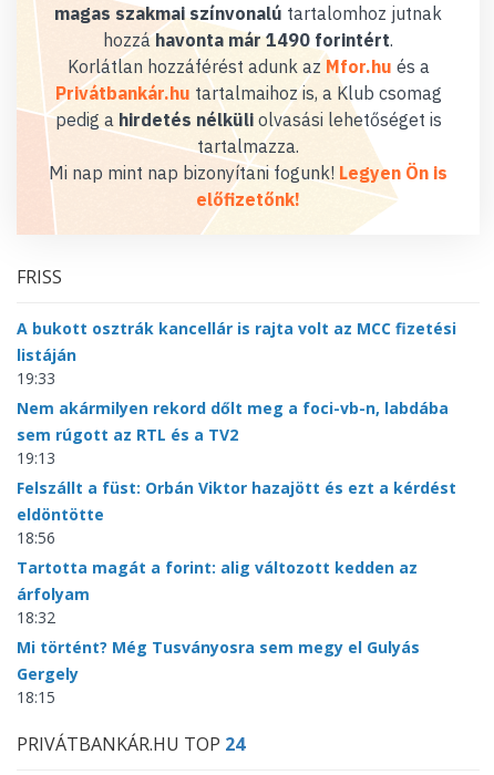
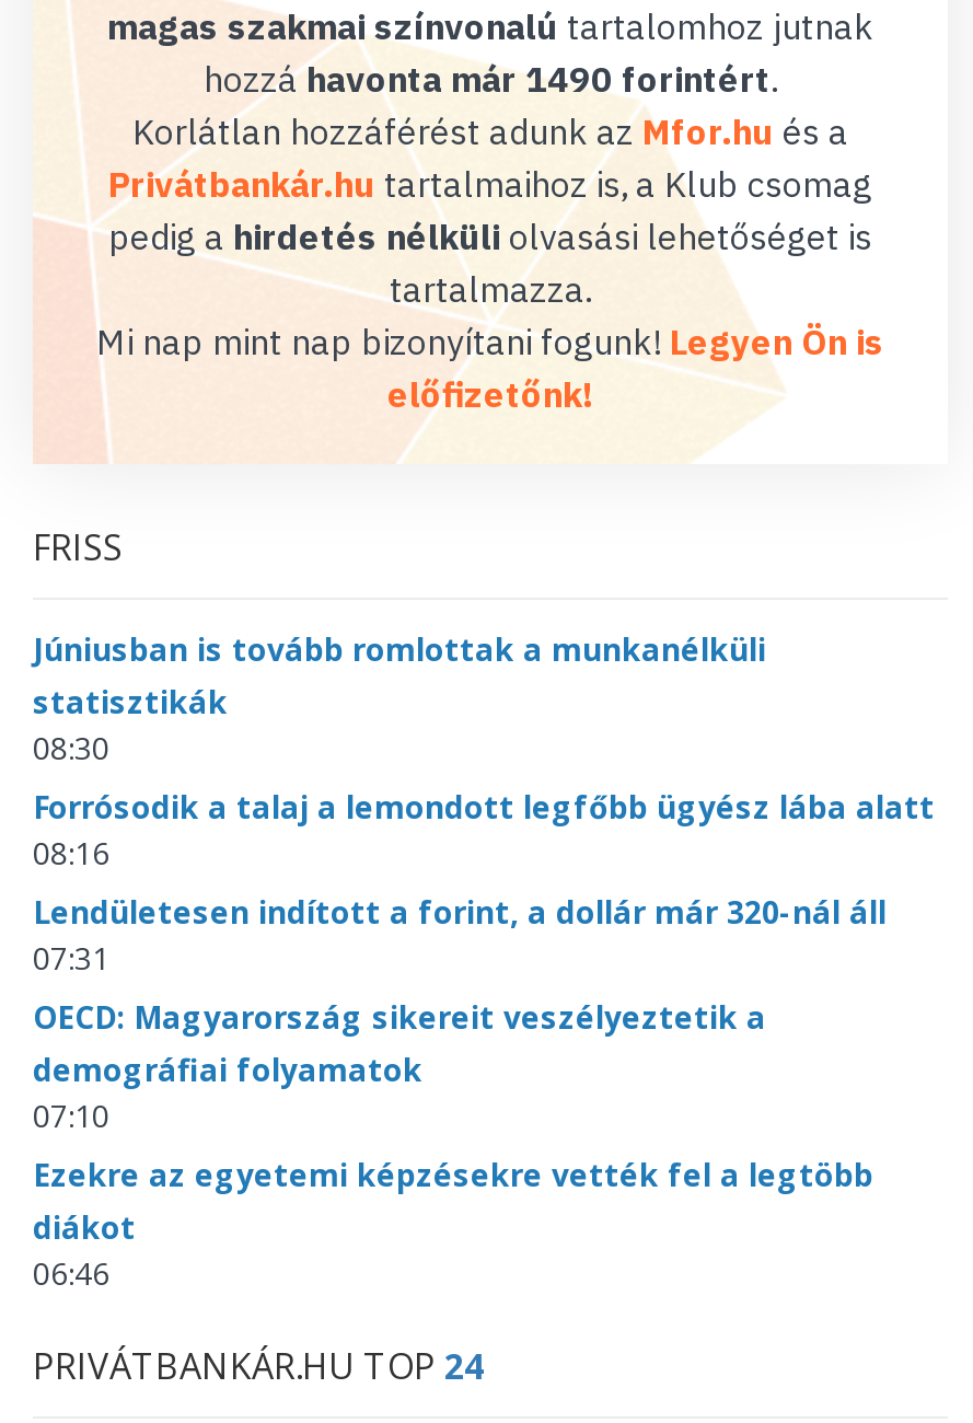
[17,318,456,707] A bukott osztrák kancellár is rajta volt az MCC fizetési | listáján | 19:33 | Nem akármilyen rekord dőlt meg a foci-vb-n, labdába | sem rúgott az RTL és a TV2 | 19:13 | Felszállt a füst: Orbán Viktor hazajött és ezt a kérdést | eldöntötte | 18:56 | Tartotta magát a forint: alig változott kedden az | árfolyam | 18:32 | Mi történt? Még Tusványosra sem megy el Gulyás | Gergely | 18:15 -> [33,628,935,1294] Júniusban is tovább romlottak a munkanélküli | statisztikák | 08:30 | Forrósodik a talaj a lemondott legfőbb ügyész lába alatt | 08:16 | Lendületesen indított a forint, a dollár már 320-nál áll | 07:31 | OECD: Magyarország sikereit veszélyeztetik a | demográfiai folyamatok | 07:10 | Ezekre az egyetemi képzésekre vették fel a legtöbb | diákot | 06:46

